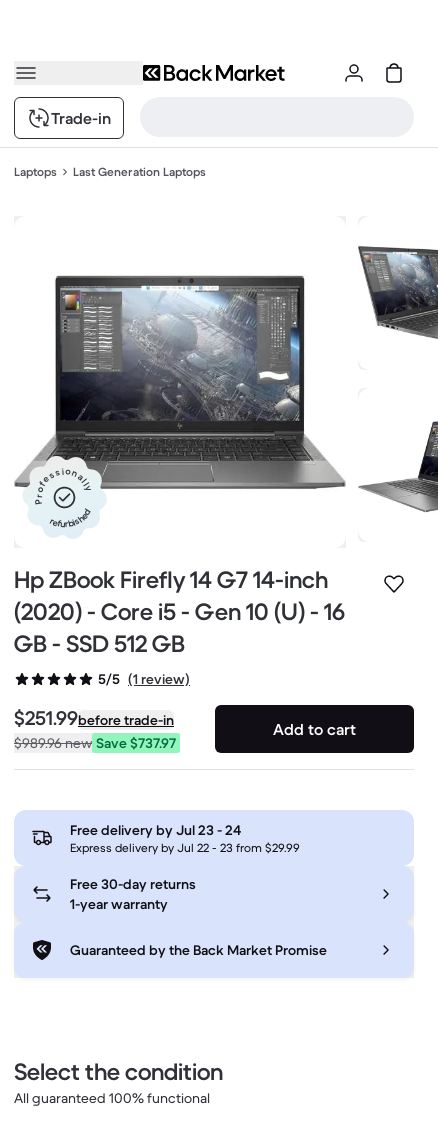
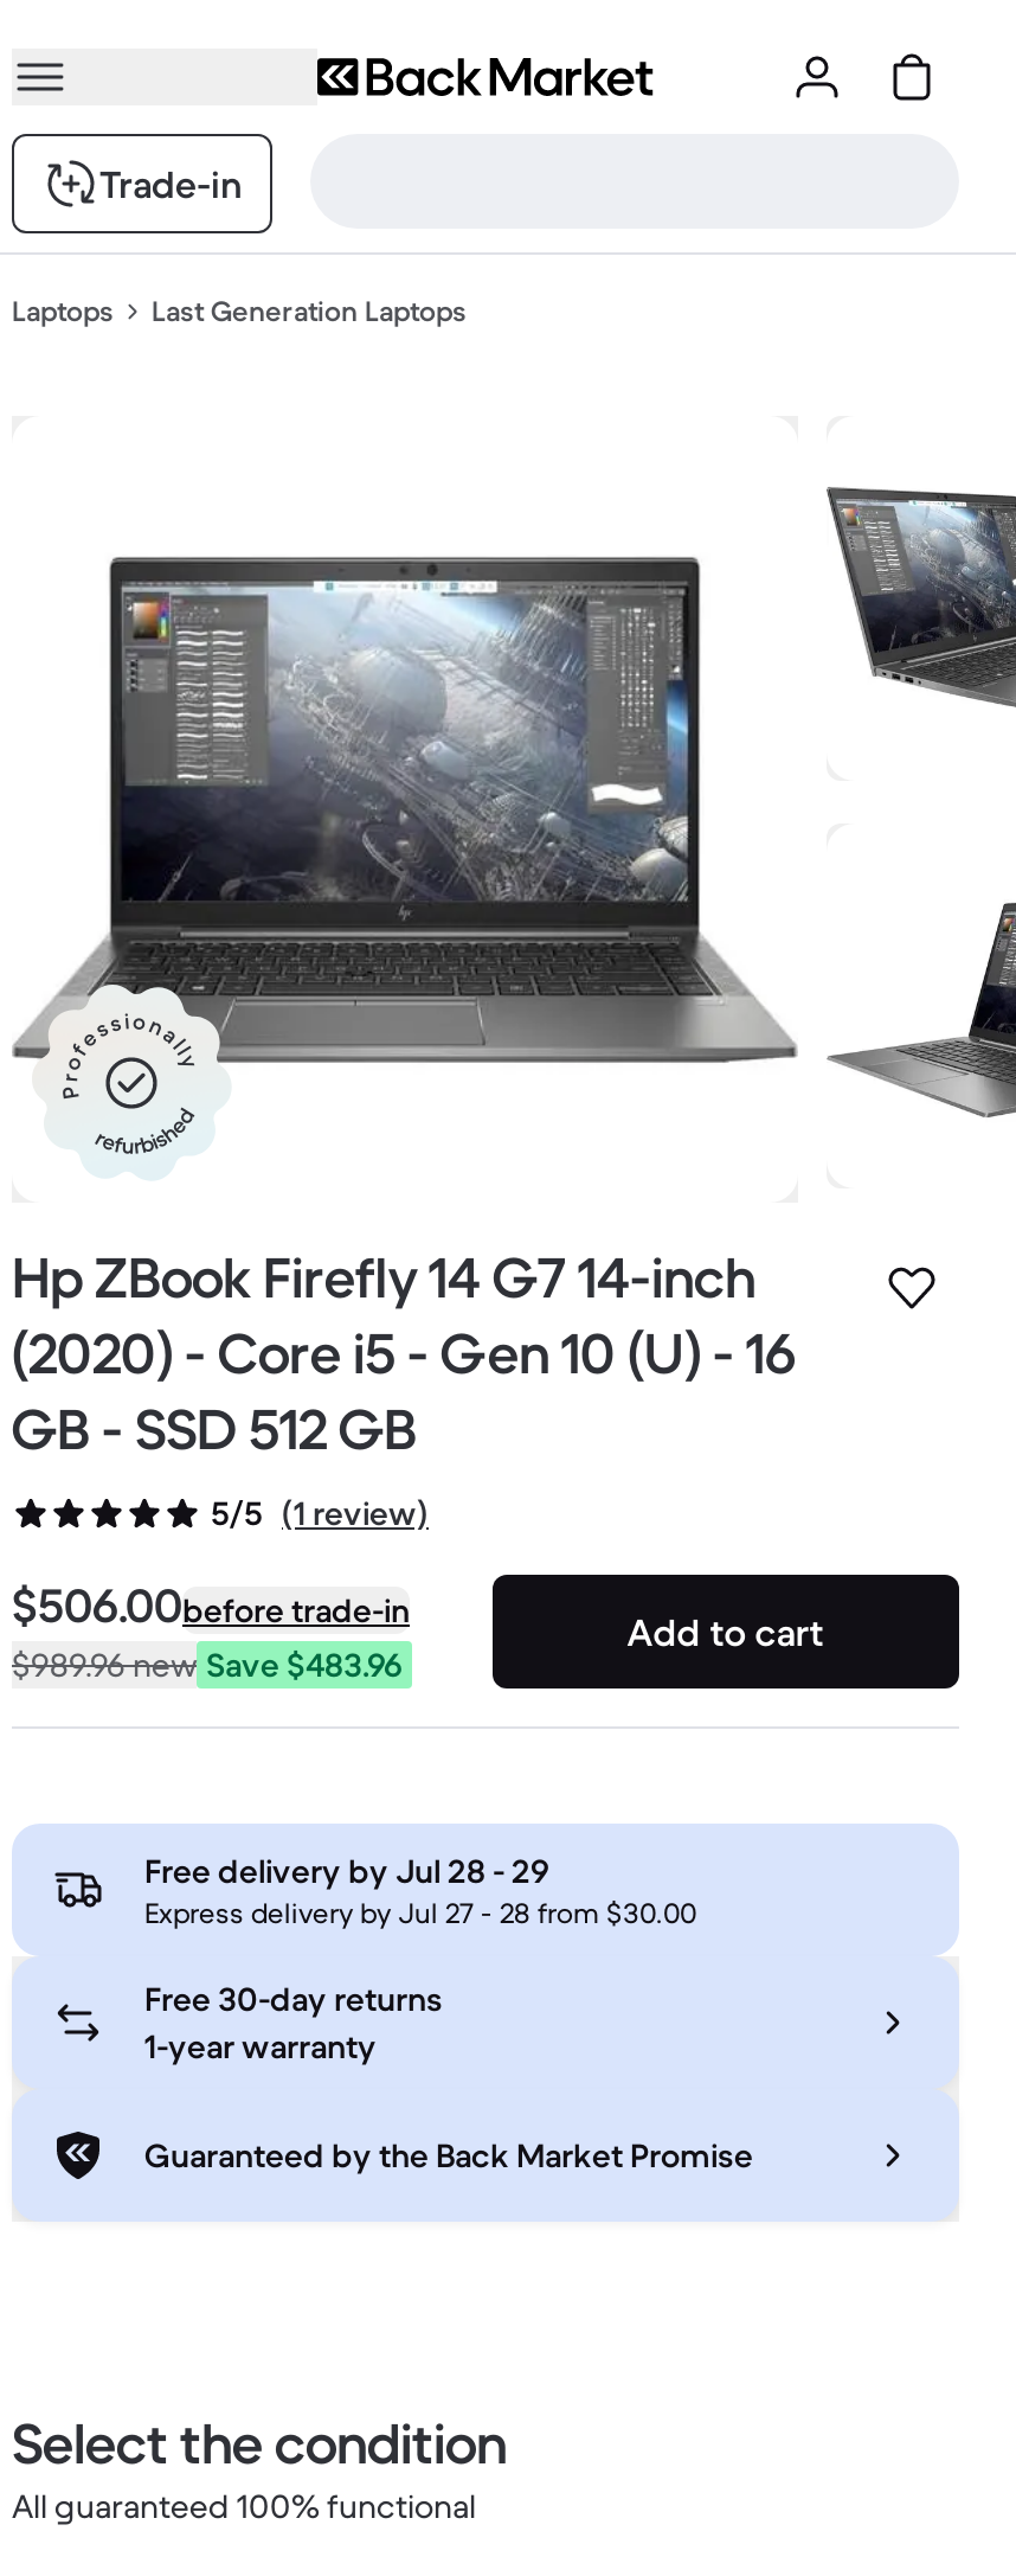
[14,706,174,731] $251.99before trade-in -> [12,1578,410,1637] $506.00before trade-in
[14,734,176,752] $989.96new Save $737.97 -> [12,1644,403,1687] $989.96new Save $483.96
[70,821,241,839] Free delivery by Jul 23 - 24 -> [144,1851,549,1893] Free delivery by Jul 28 - 29
[70,840,300,855] Express delivery by Jul 22 - 23 from $29.99 -> [144,1896,696,1931] Express delivery by Jul 27 - 28 from $30.00

